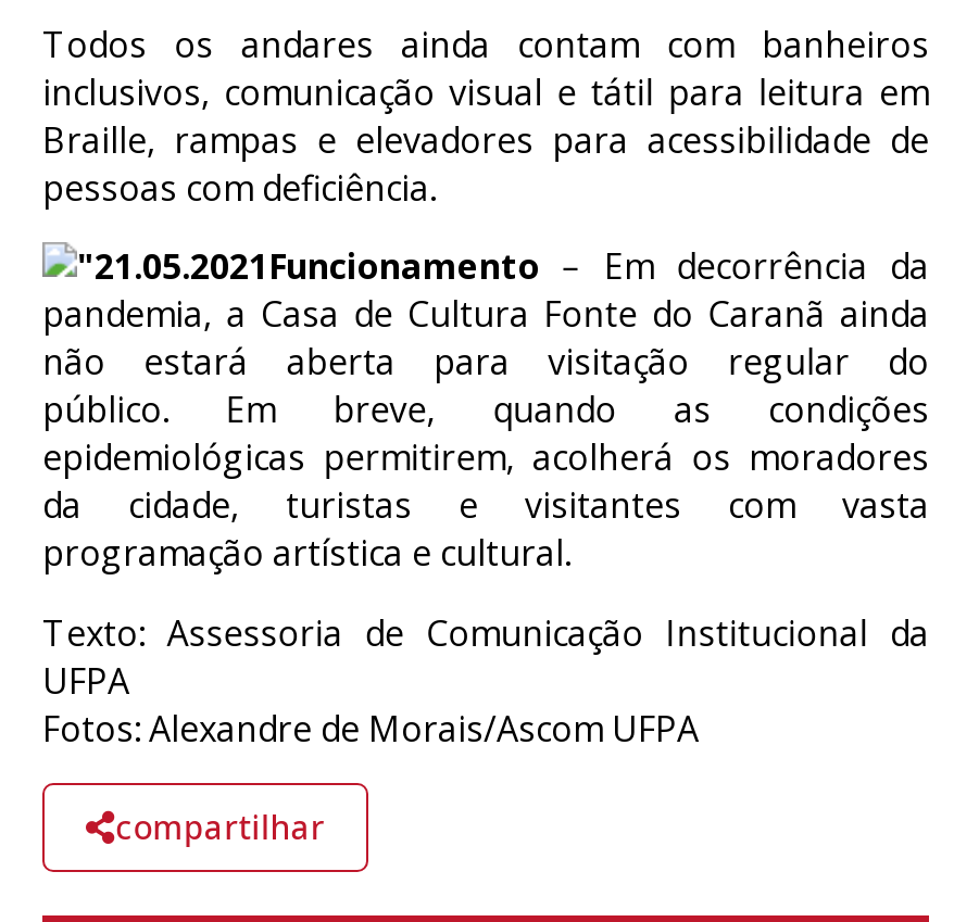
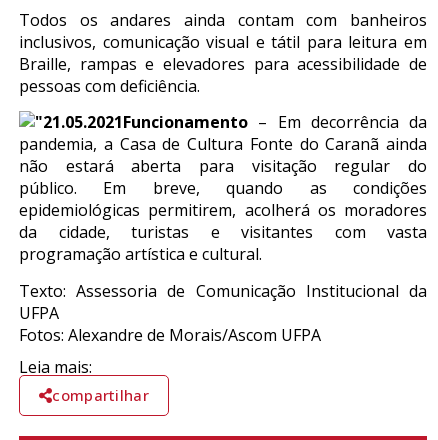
none -> [19,356,92,378] Leia mais:

